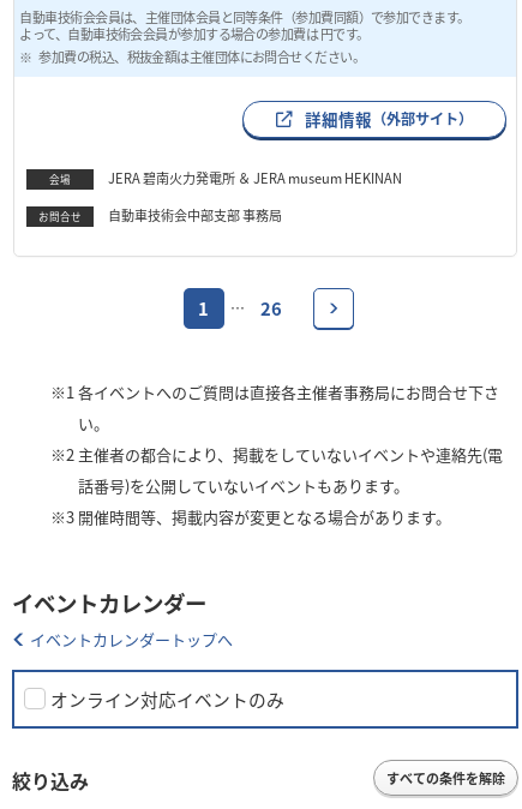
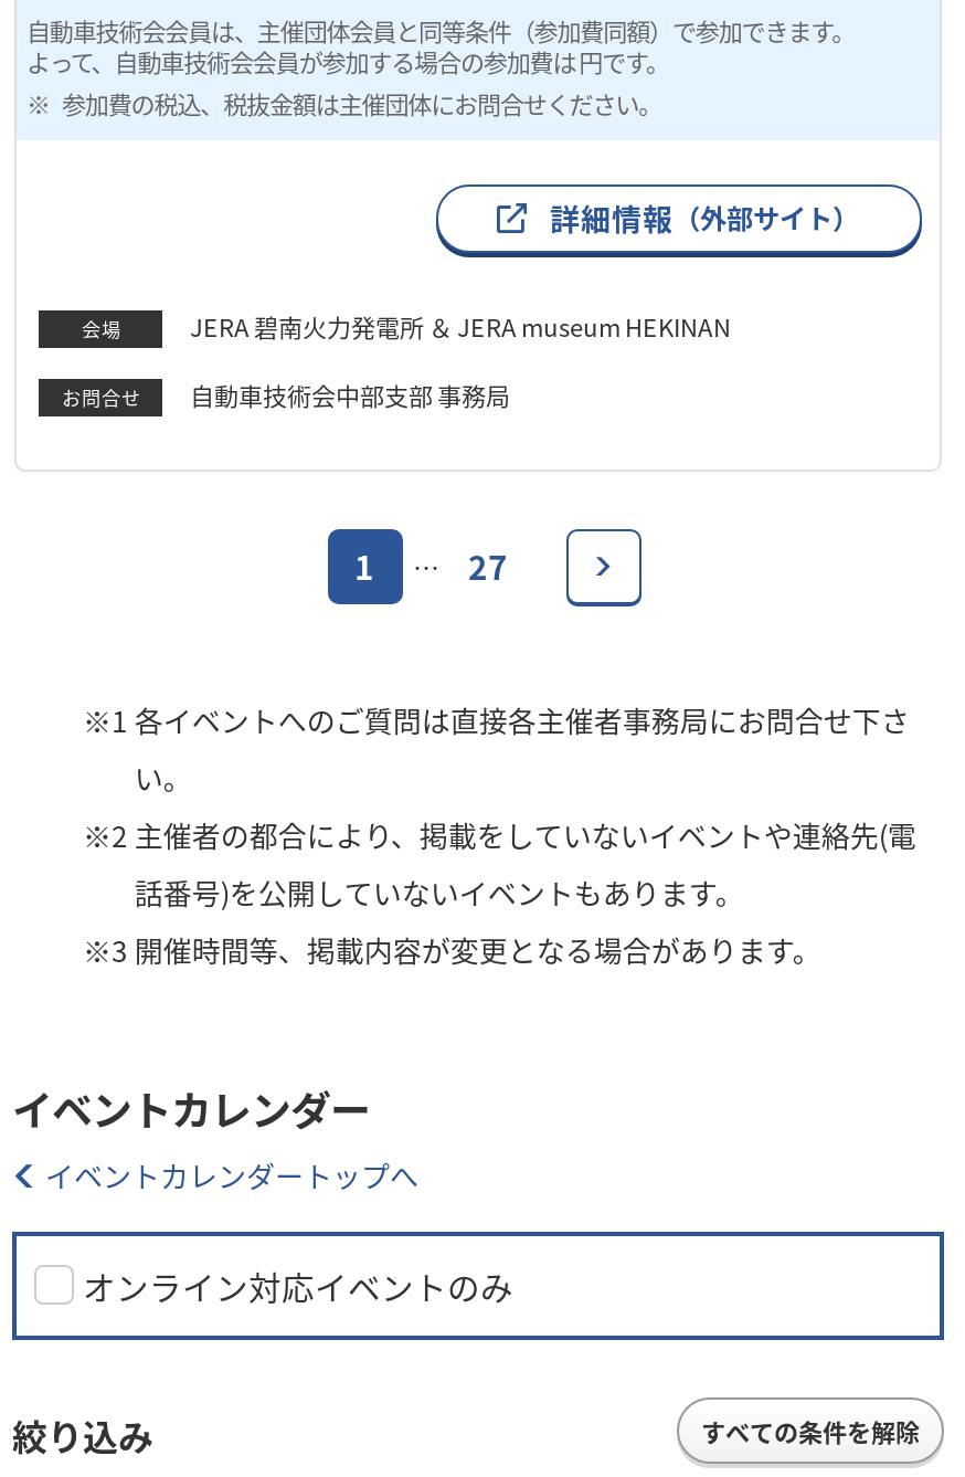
[260,296,281,321] 26 -> [468,543,508,590] 27

